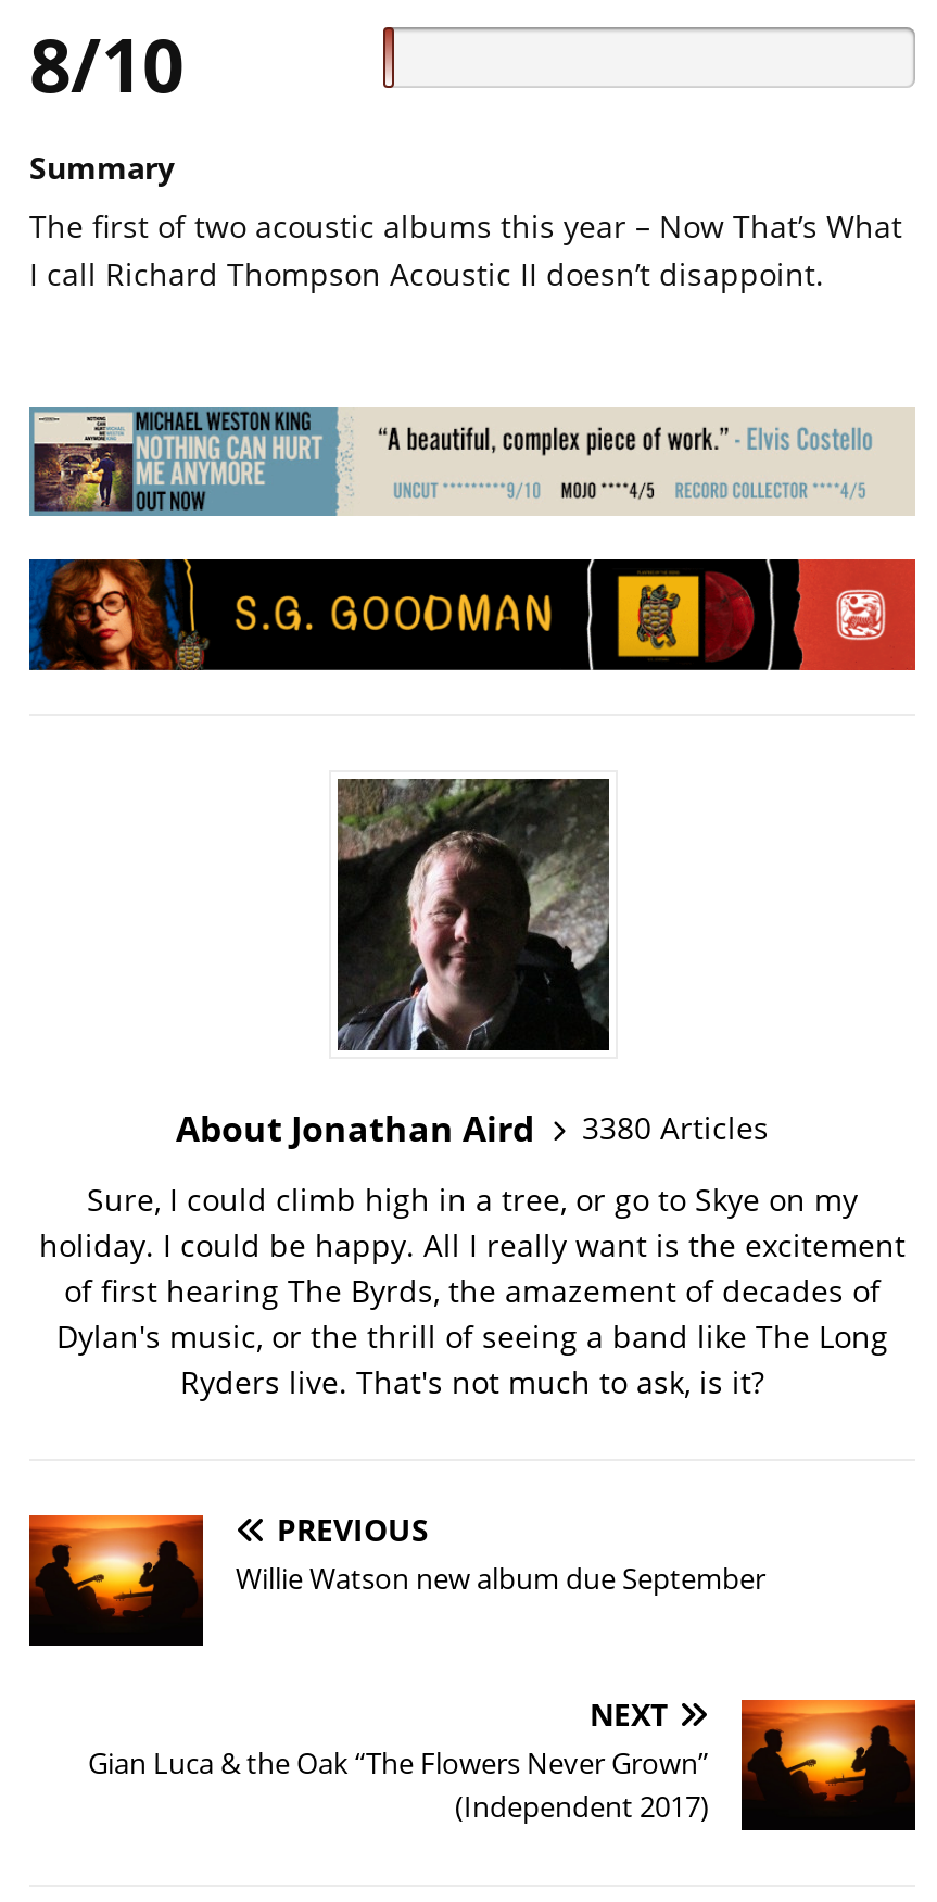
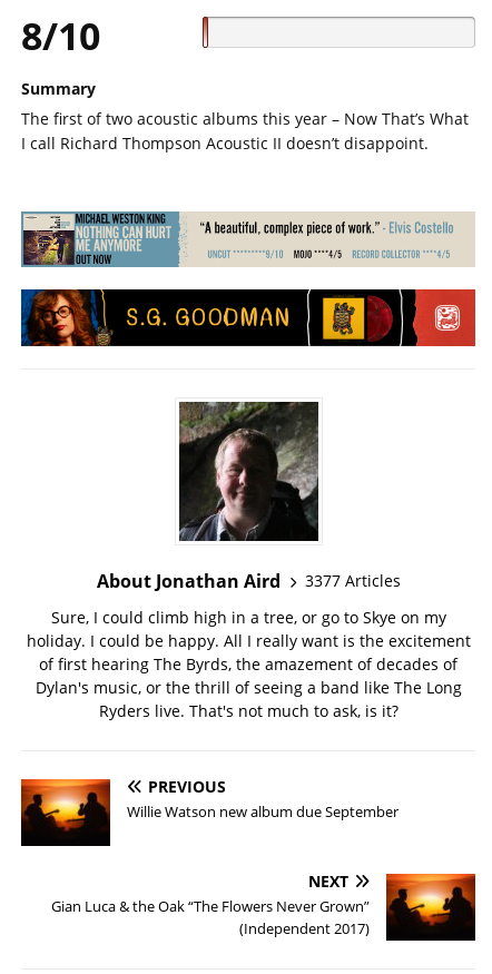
[176,1104,769,1152] About Jonathan Aird 3380 Articles -> [96,569,400,593] About Jonathan Aird 3377 Articles

